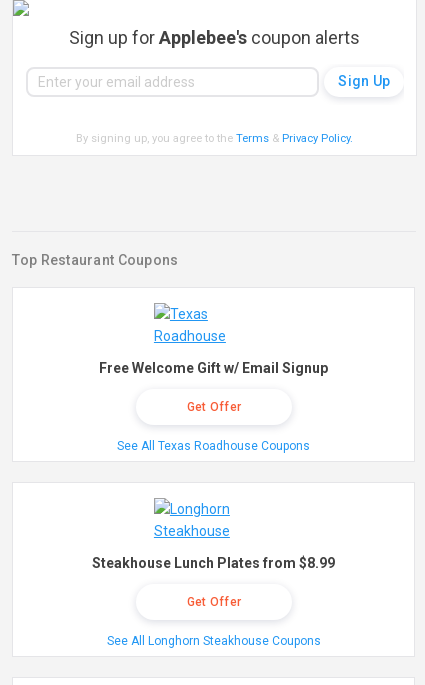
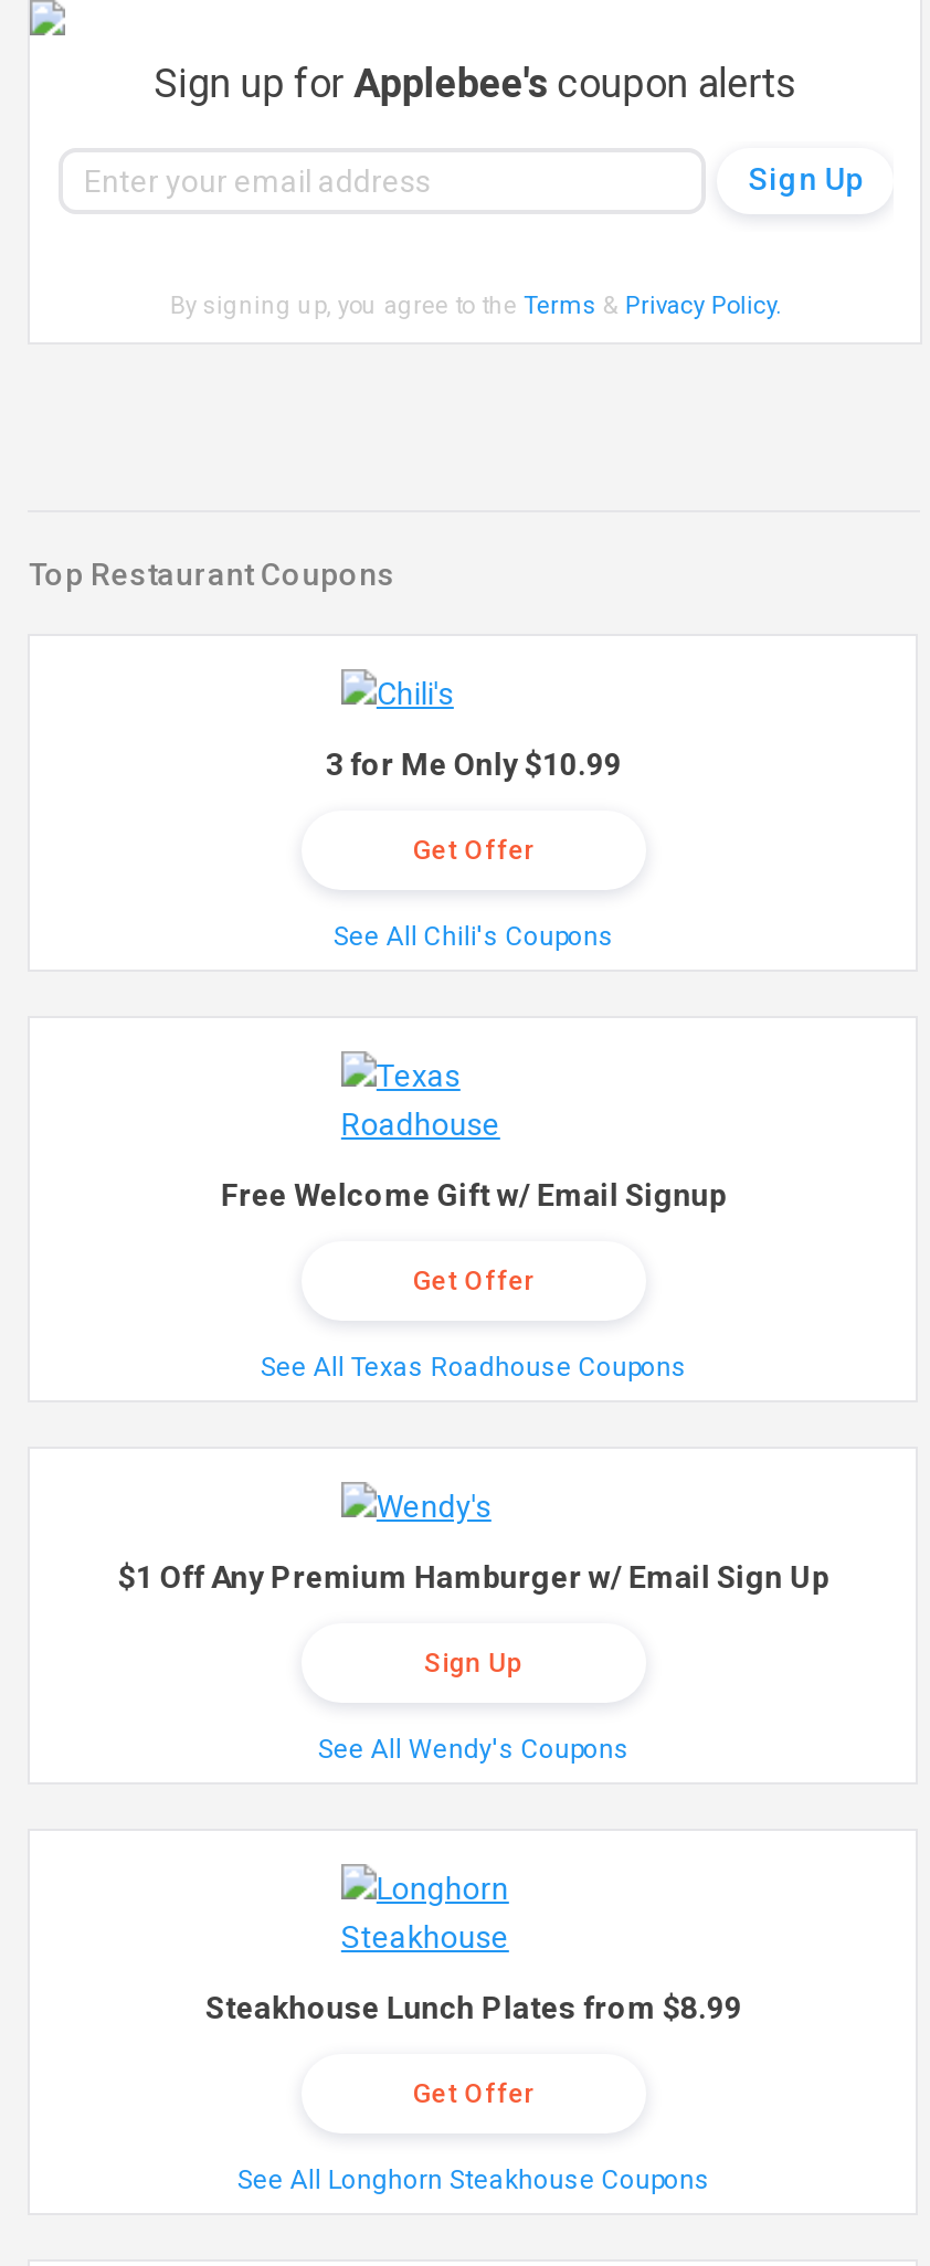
none -> [326,747,622,952] 3 for Me Only $10.99 | Get Offer | See All Chili's Coupons
none -> [118,1560,829,1765] $1 Off Any Premium Hamburger w/ Email Sign Up | Sign Up | See All Wendy's Coupons

